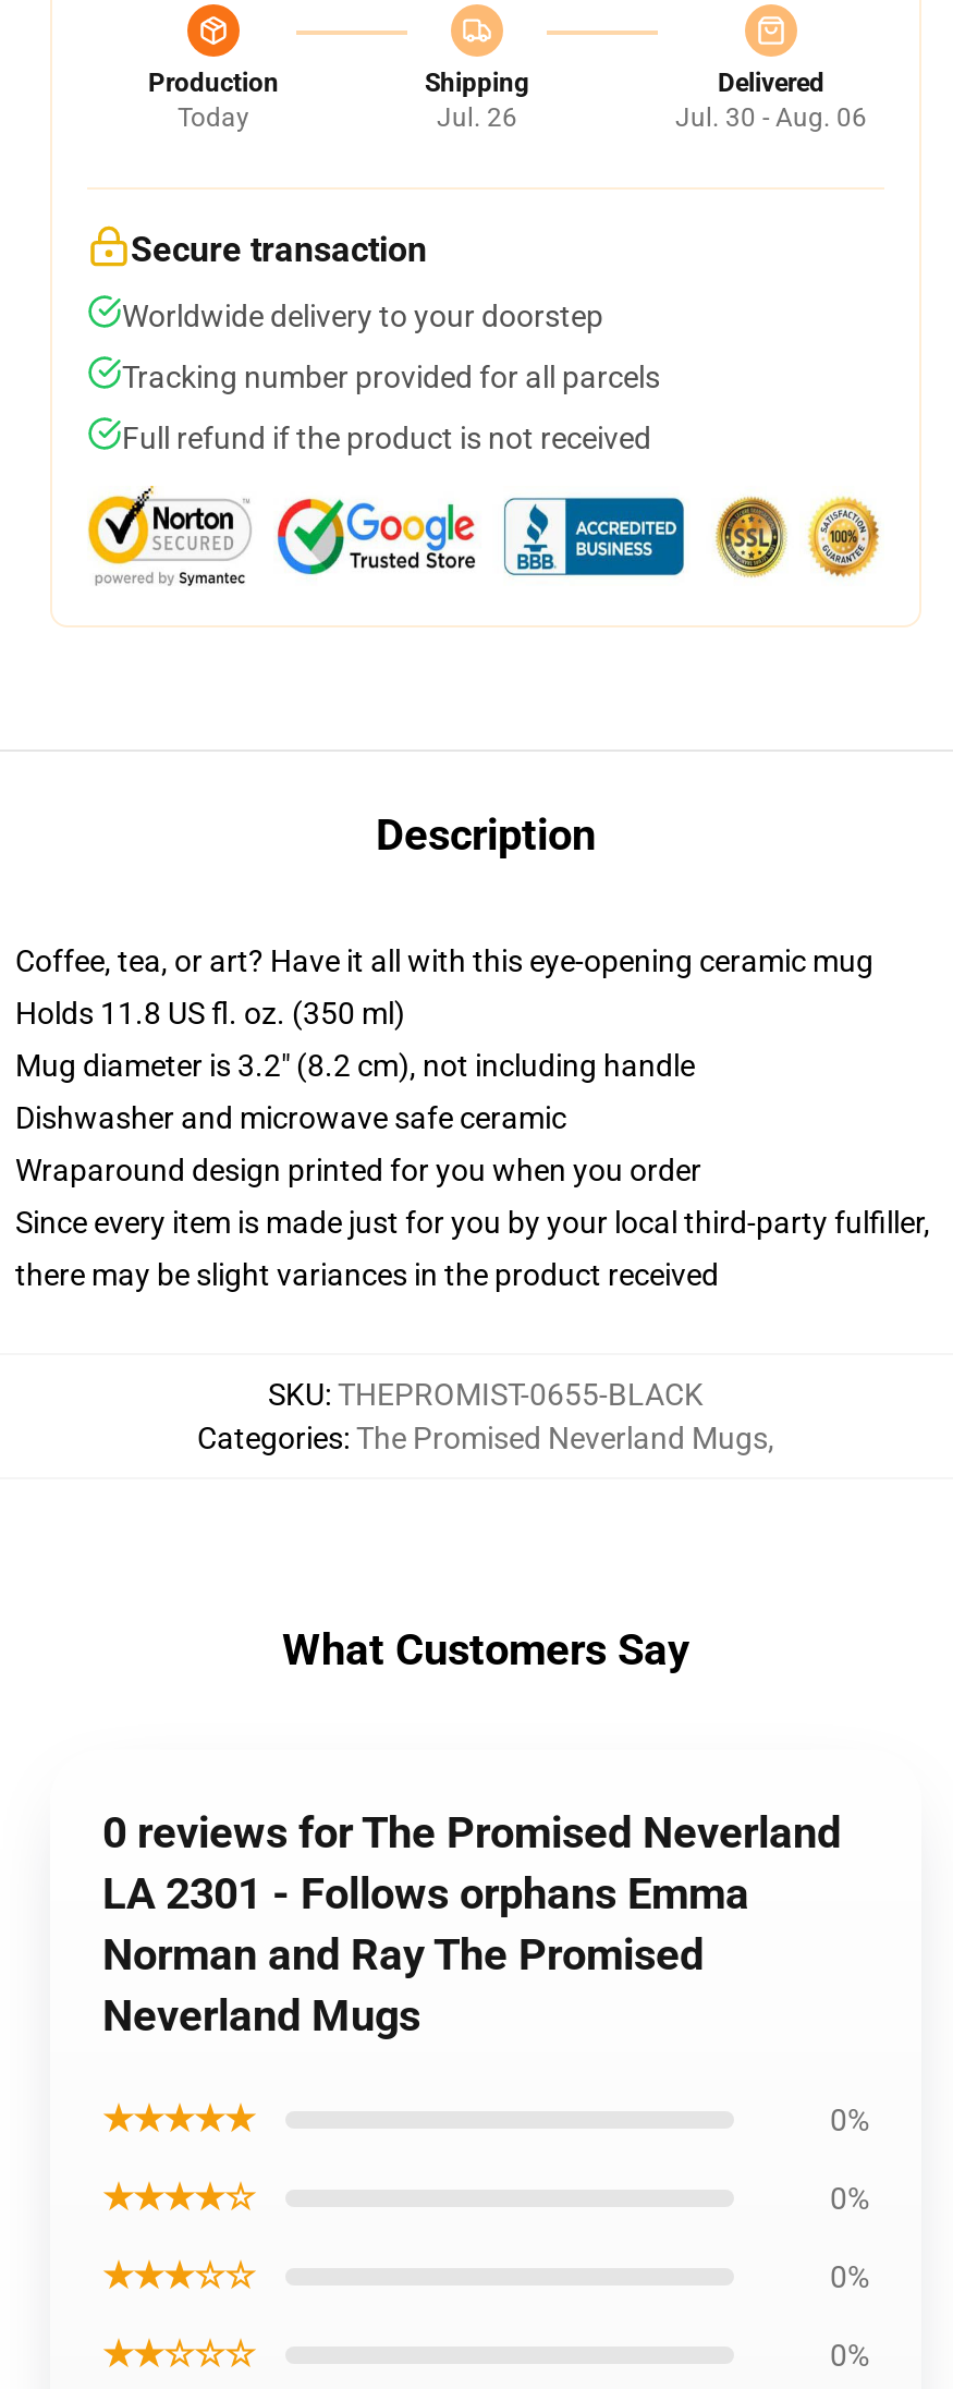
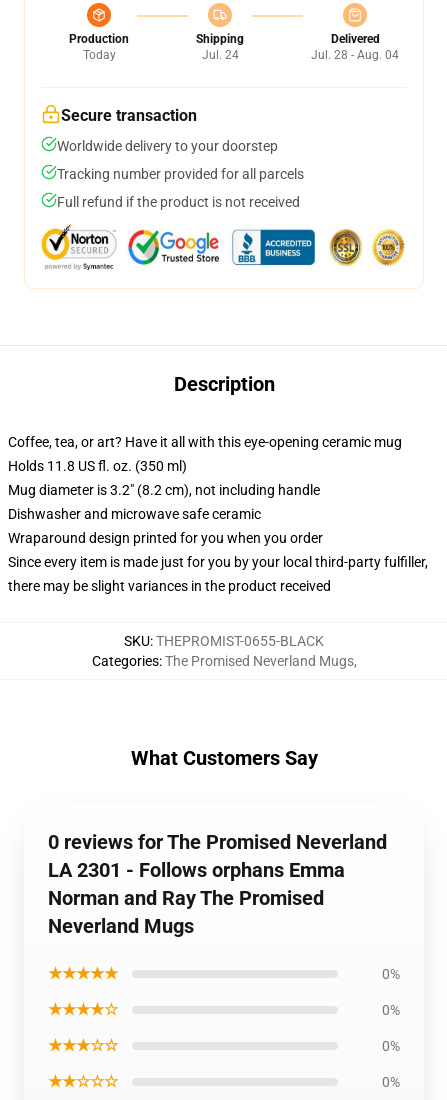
[437,102,517,133] Jul. 26 -> [201,48,238,62] Jul. 24
[675,102,867,133] Jul. 30 - Aug. 06 -> [311,48,399,62] Jul. 28 - Aug. 04

